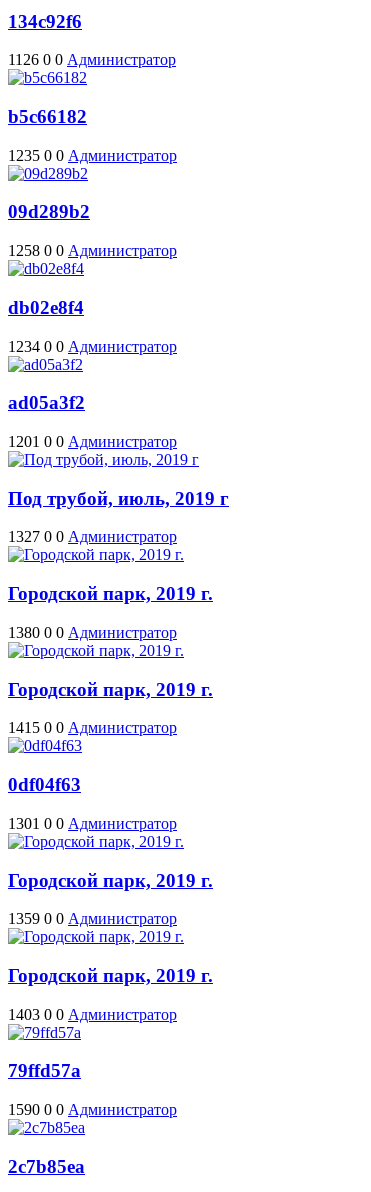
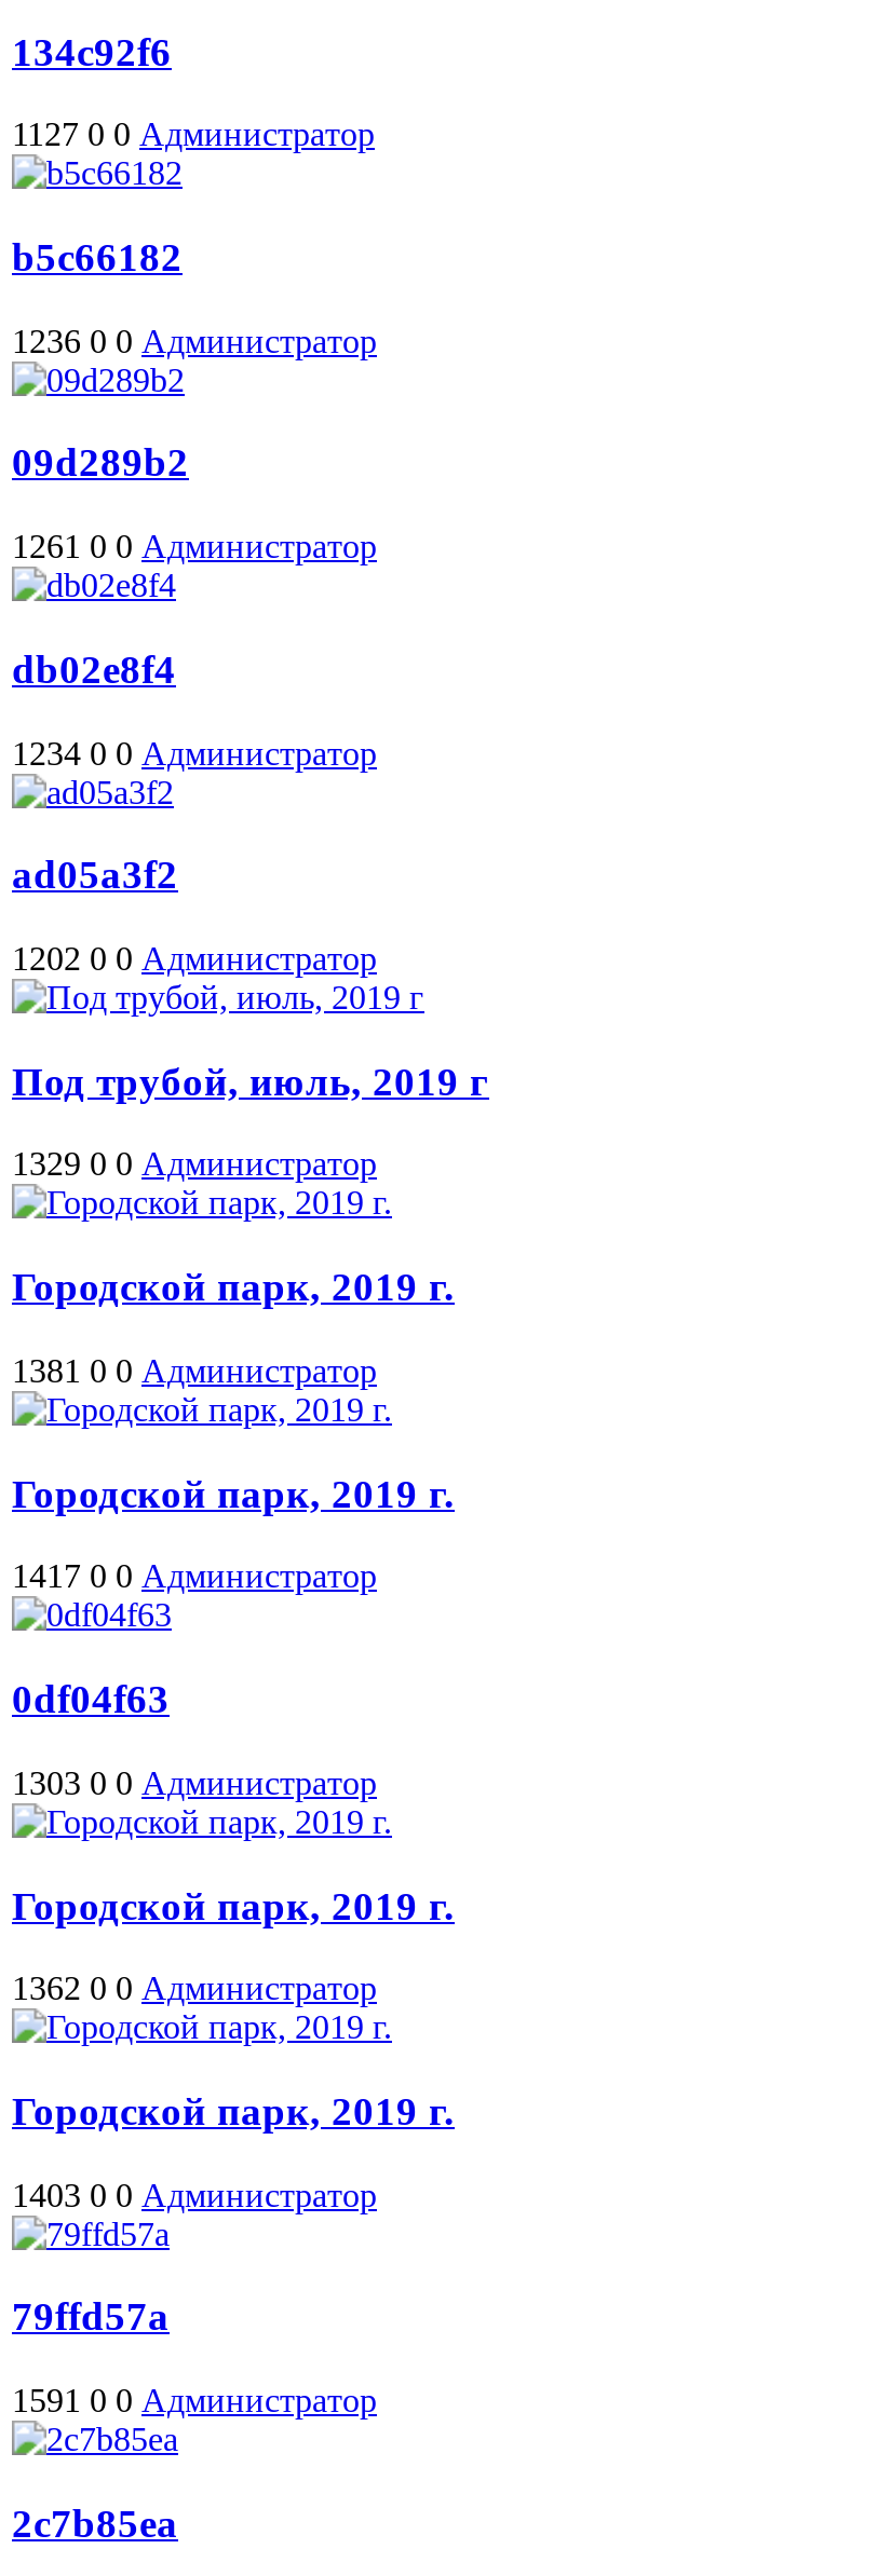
[8,51,176,68] 1126 0 0 Администратор -> [12,116,375,153] 1127 0 0 Администратор
[8,147,177,164] 1235 0 0 Администратор -> [12,322,377,359] 1236 0 0 Администратор
[8,242,177,259] 1258 0 0 Администратор -> [12,528,377,565] 1261 0 0 Администратор
[8,433,177,450] 1201 0 0 Администратор -> [12,940,377,977] 1202 0 0 Администратор
[8,528,177,545] 1327 0 0 Администратор -> [12,1146,377,1183] 1329 0 0 Администратор
[8,624,177,641] 1380 0 0 Администратор -> [12,1352,377,1389] 1381 0 0 Администратор
[8,719,177,736] 1415 0 0 Администратор -> [12,1558,377,1595] 1417 0 0 Администратор
[8,815,177,832] 1301 0 0 Администратор -> [12,1764,377,1801] 1303 0 0 Администратор
[8,910,177,927] 1359 0 0 Администратор -> [12,1970,377,2007] 1362 0 0 Администратор
[8,1101,177,1118] 1590 0 0 Администратор -> [12,2382,377,2419] 1591 0 0 Администратор

